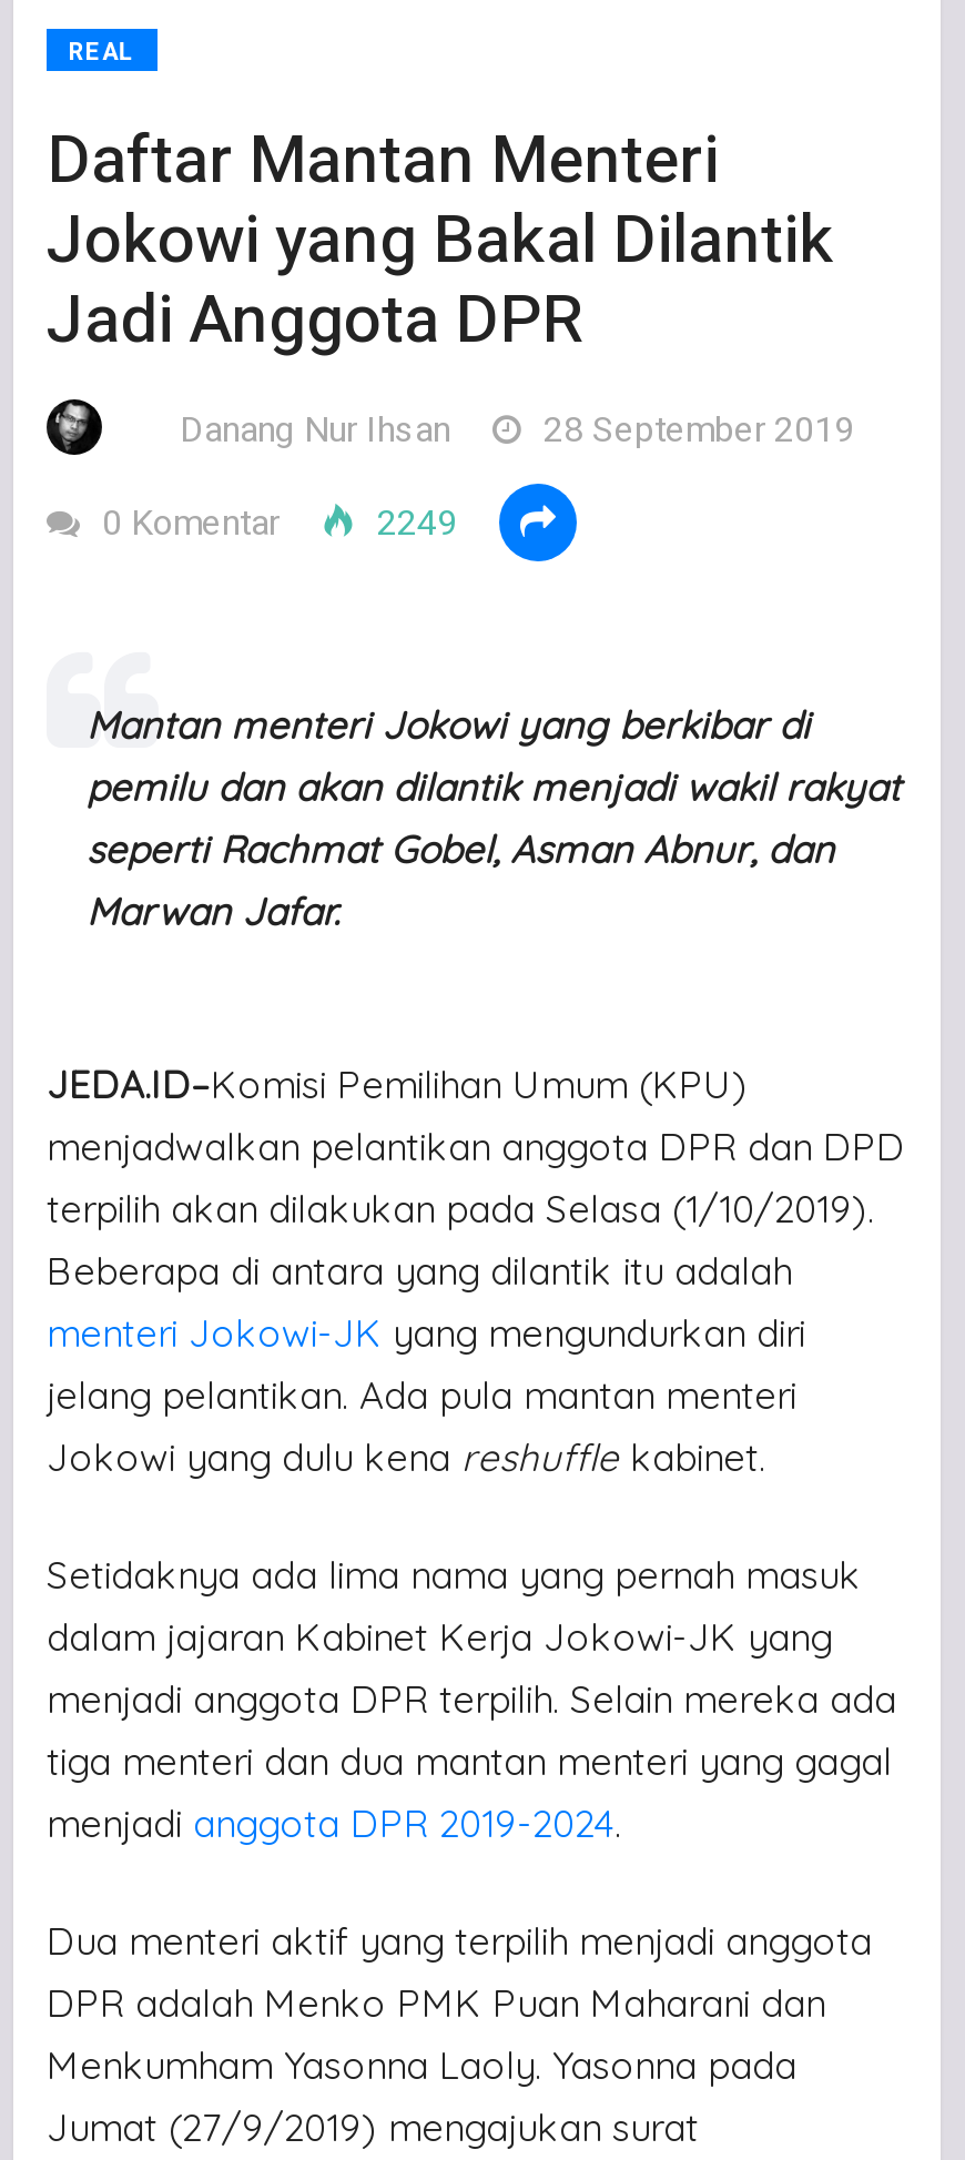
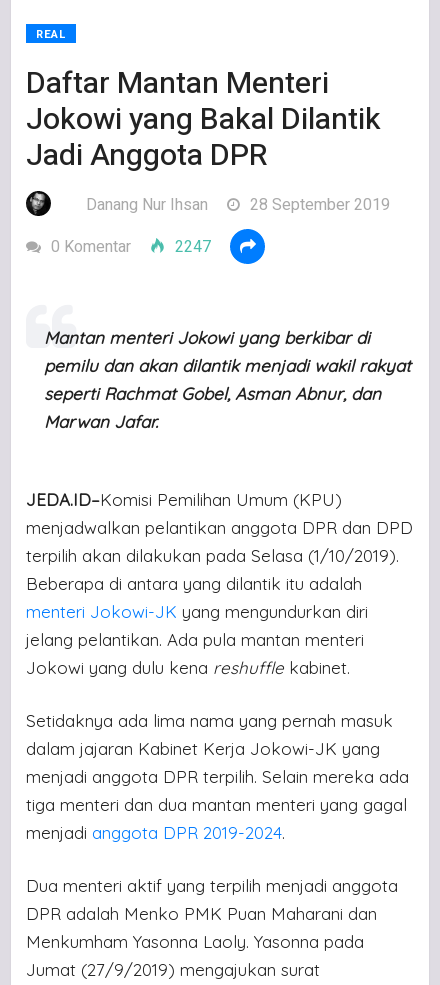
[102,497,457,550] 0 Komentar 2249 -> [51,235,211,259] 0 Komentar 2247

